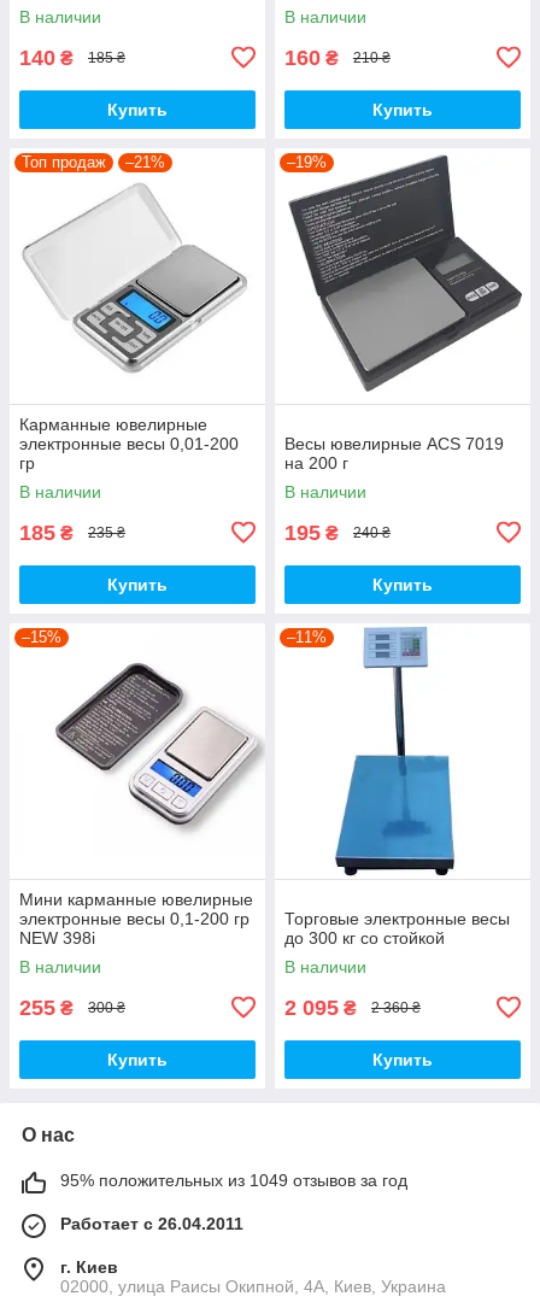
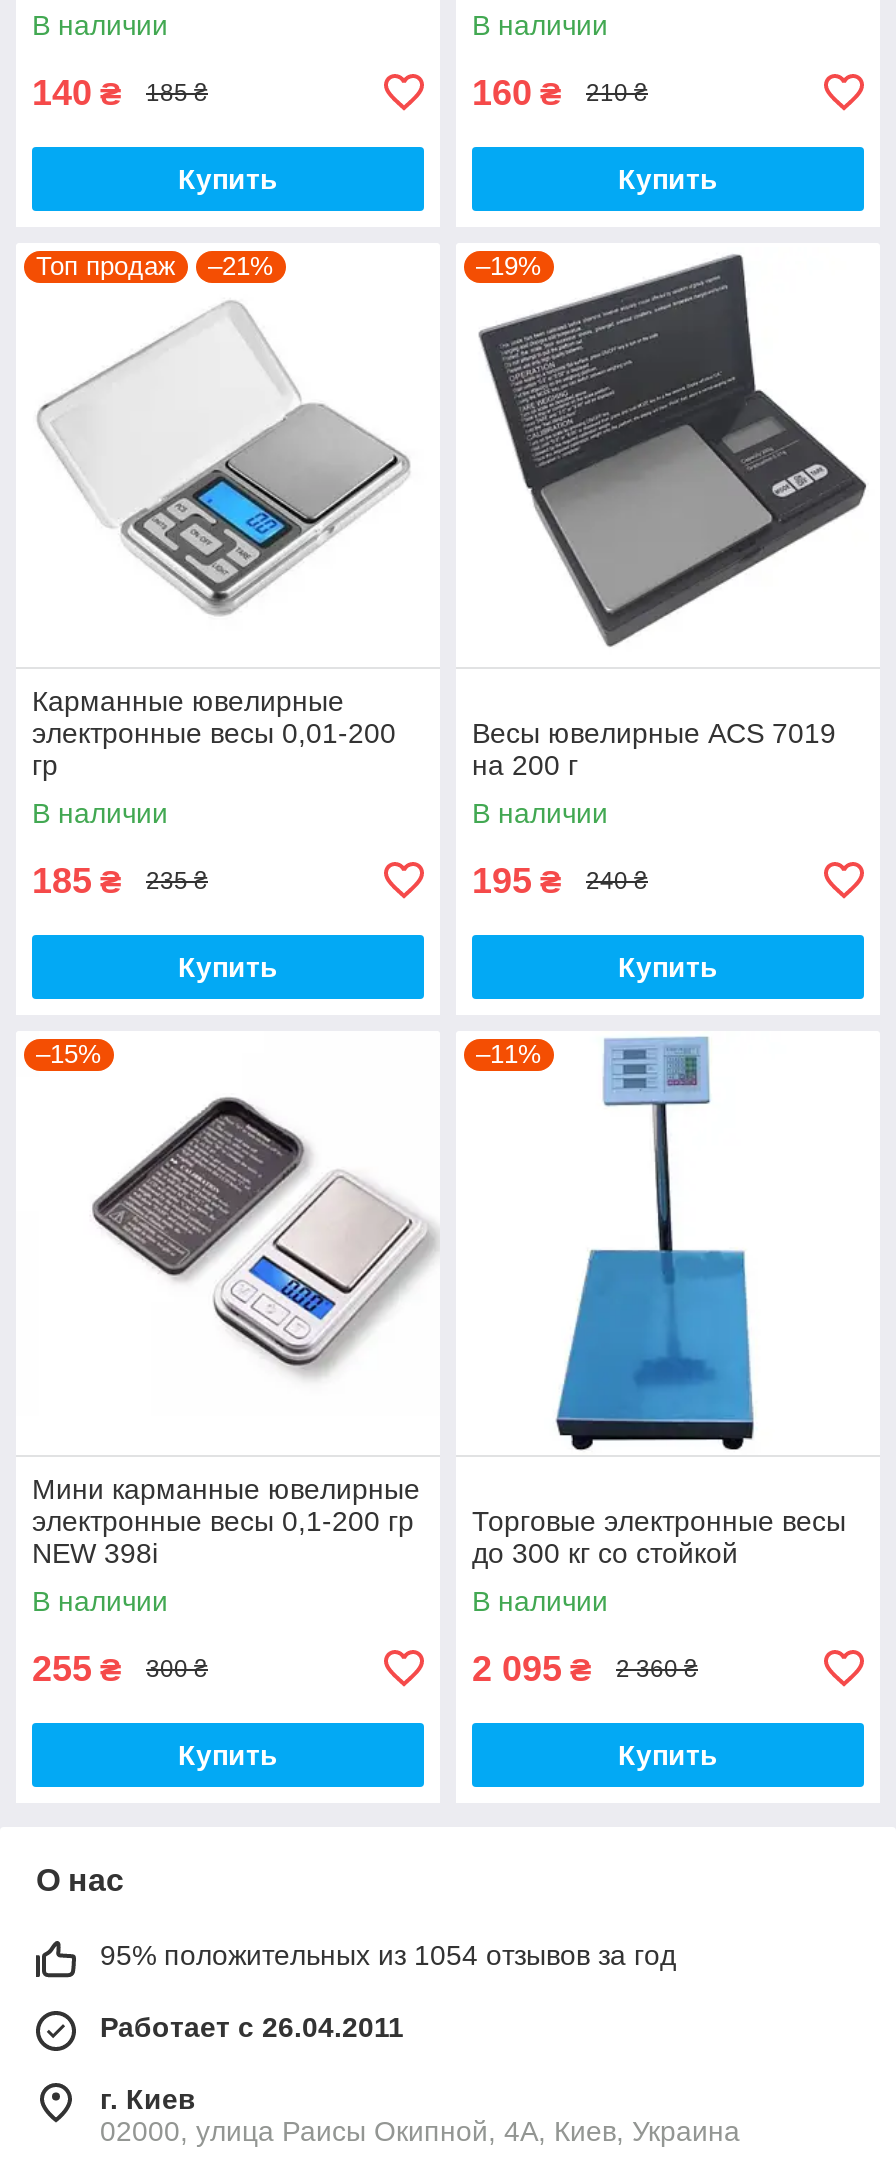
[60,1170,407,1190] 95% положительных из 1049 отзывов за год -> [100,1939,676,1971] 95% положительных из 1054 отзывов за год

